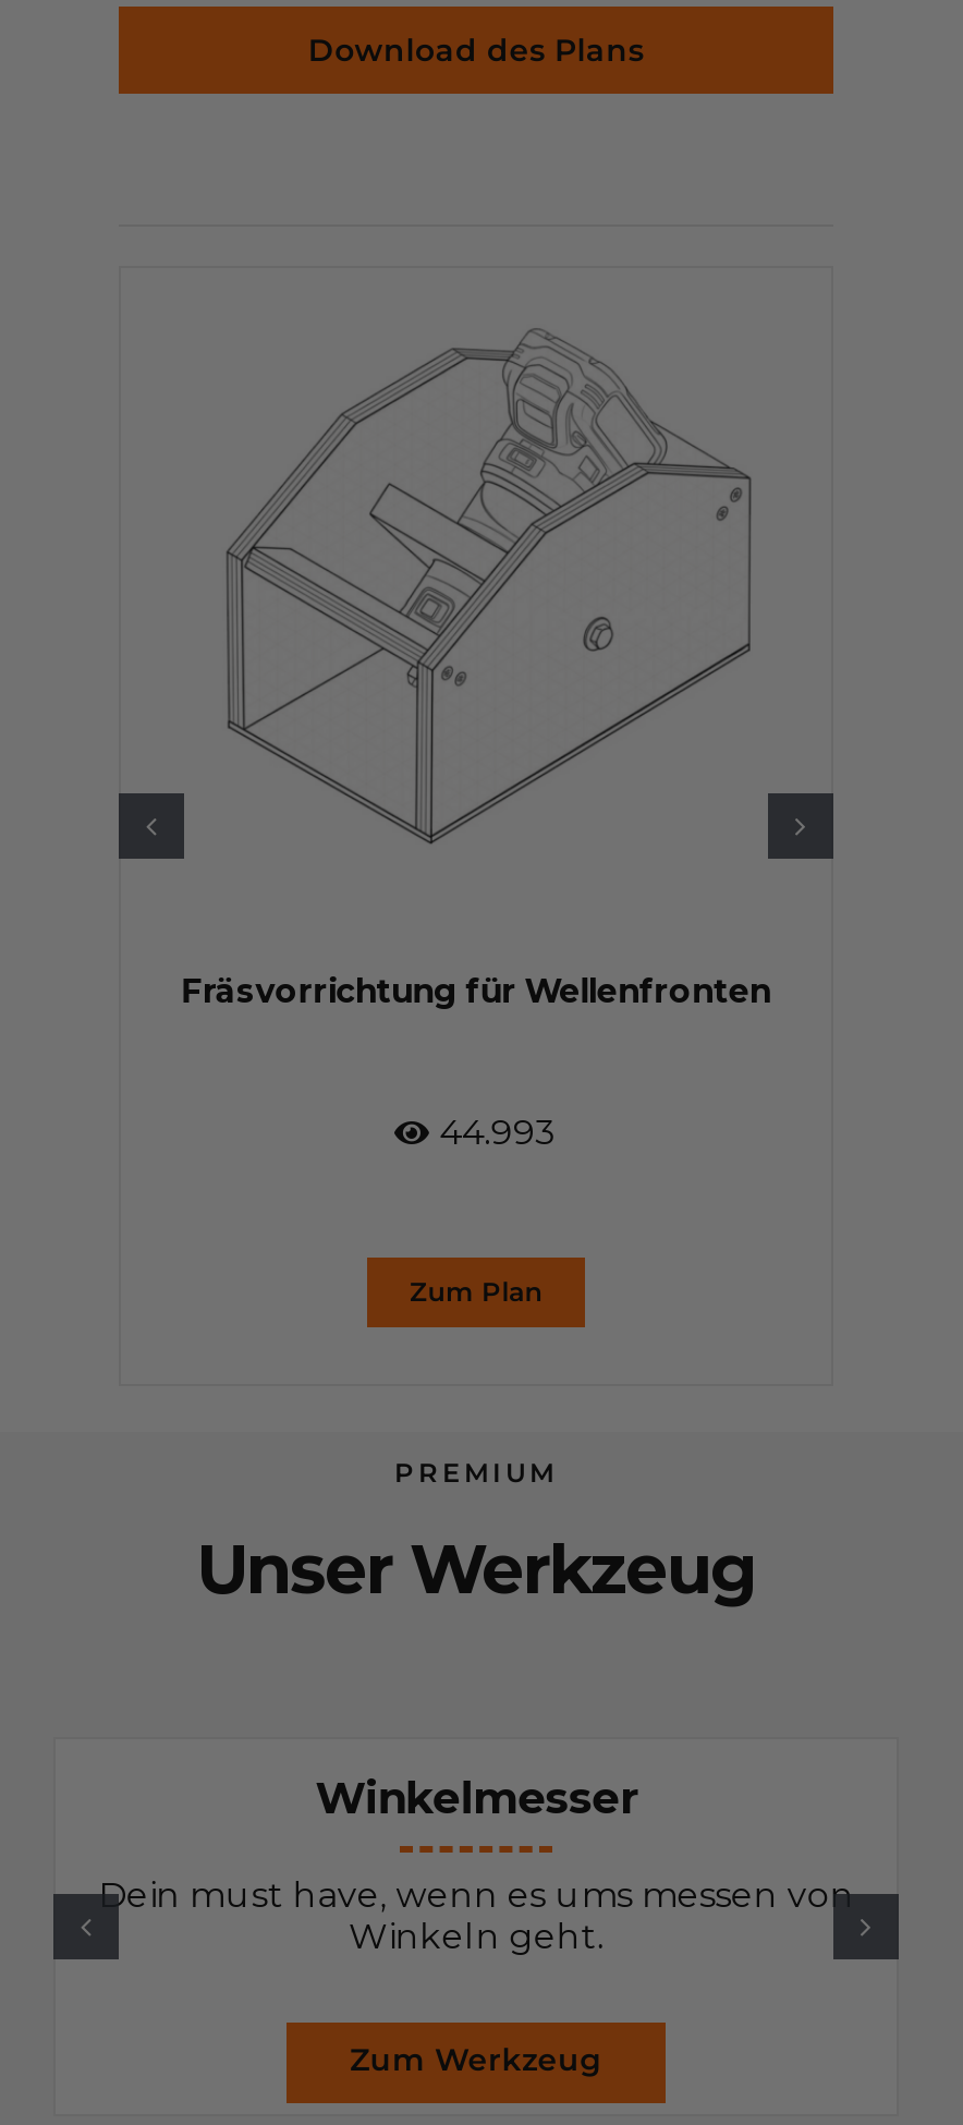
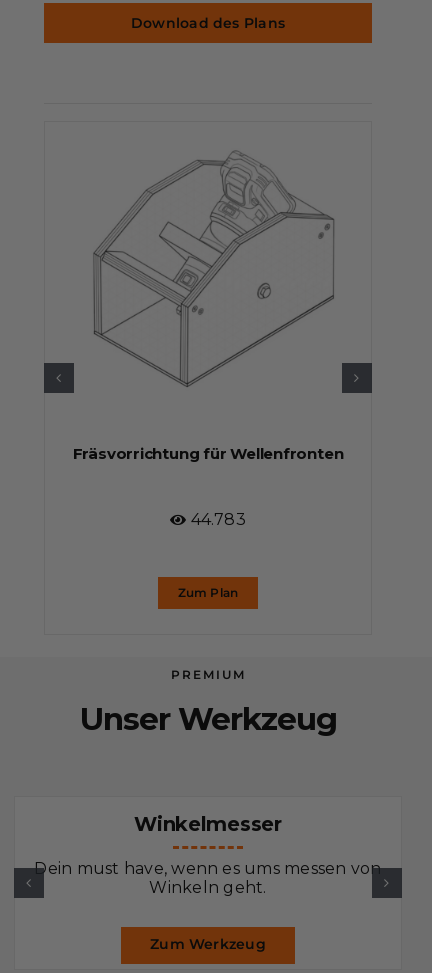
[430,1112,558,1154] 44.993 -> [186,510,246,529] 44.783

